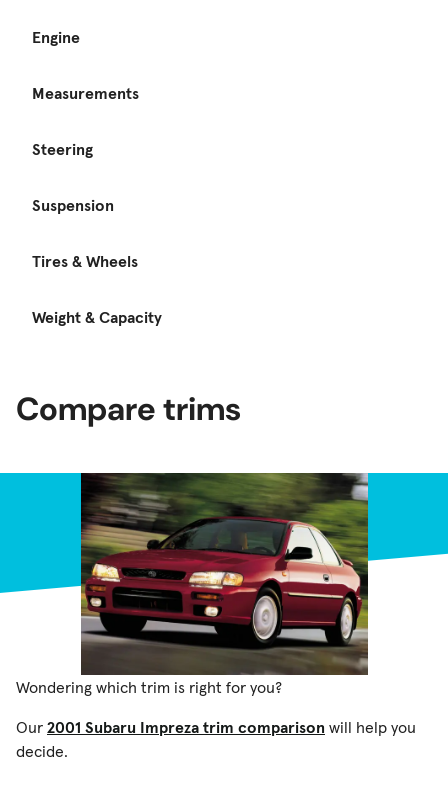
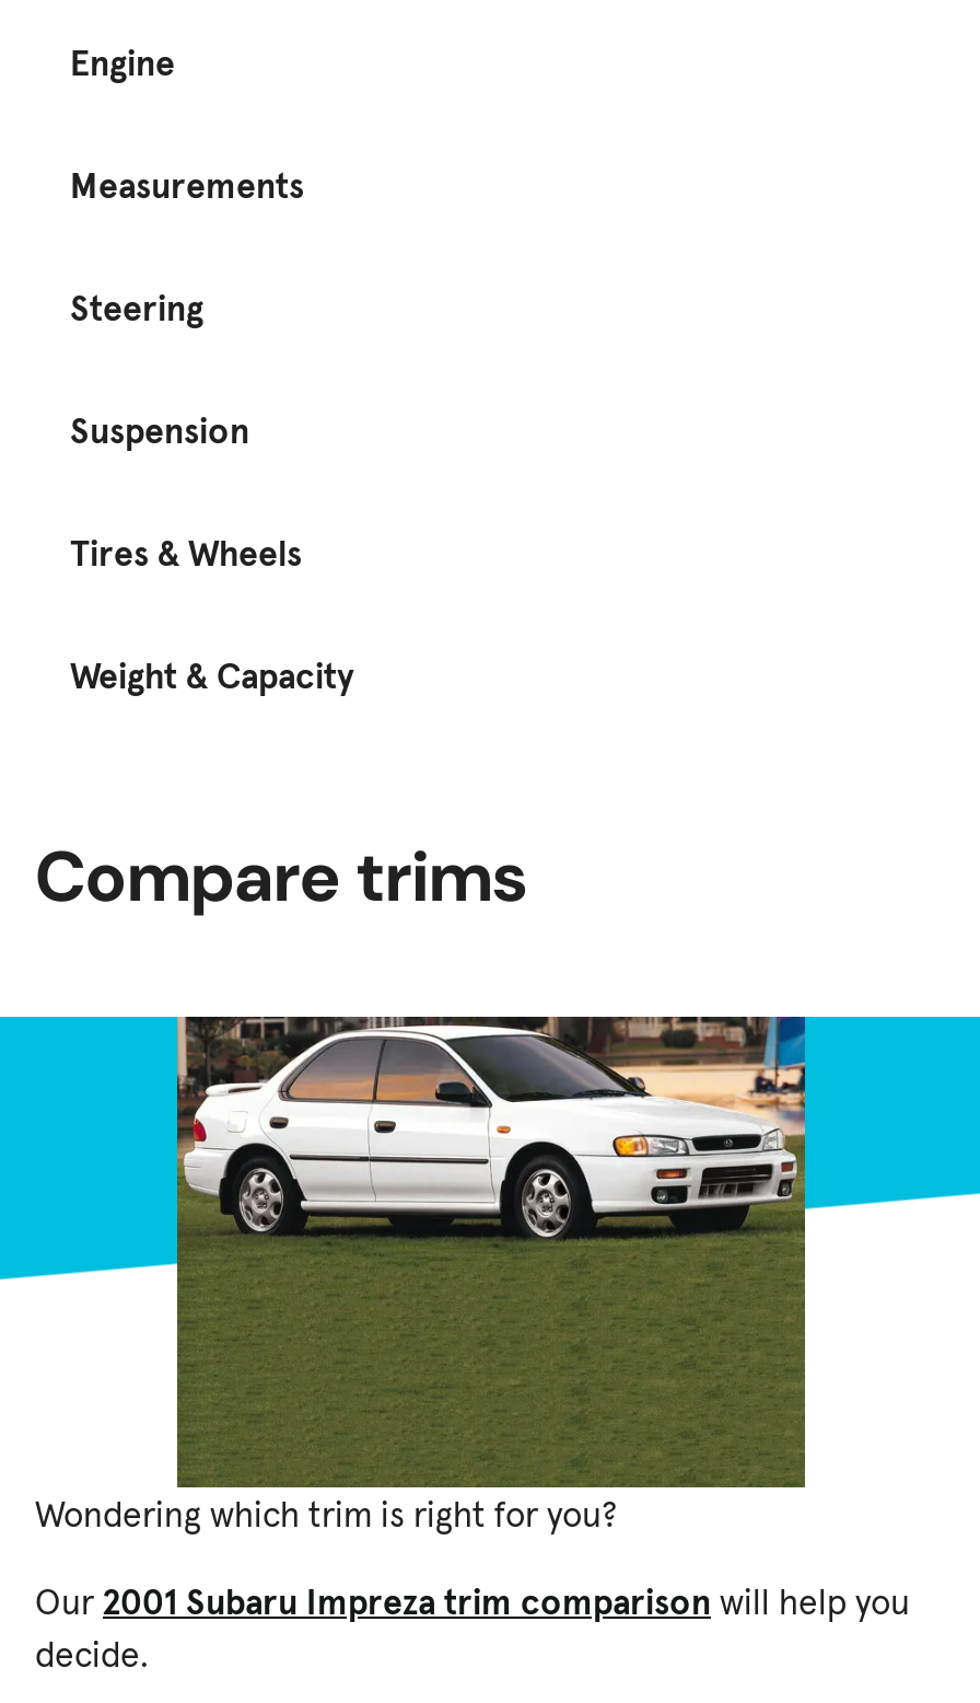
[80,472,369,675] [image] -> [175,1016,807,1488] [image]

